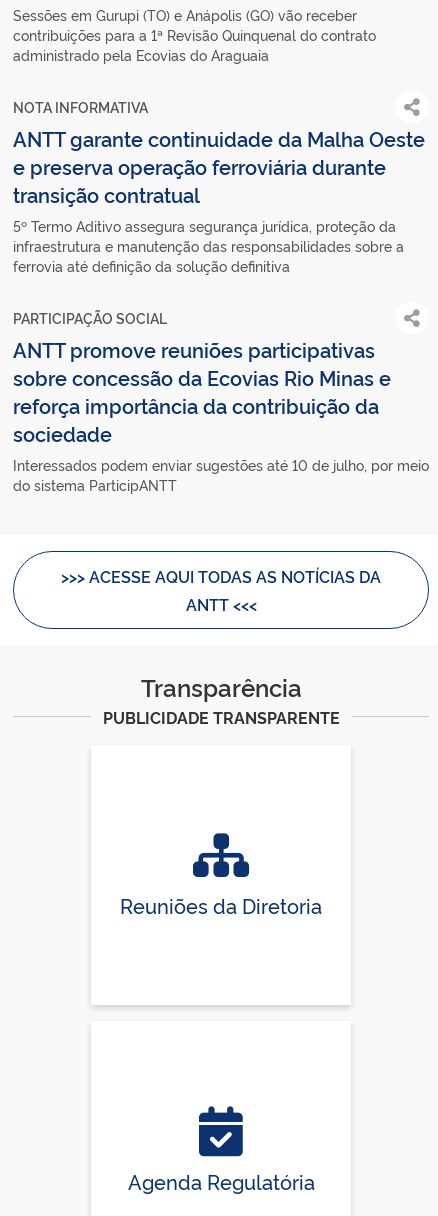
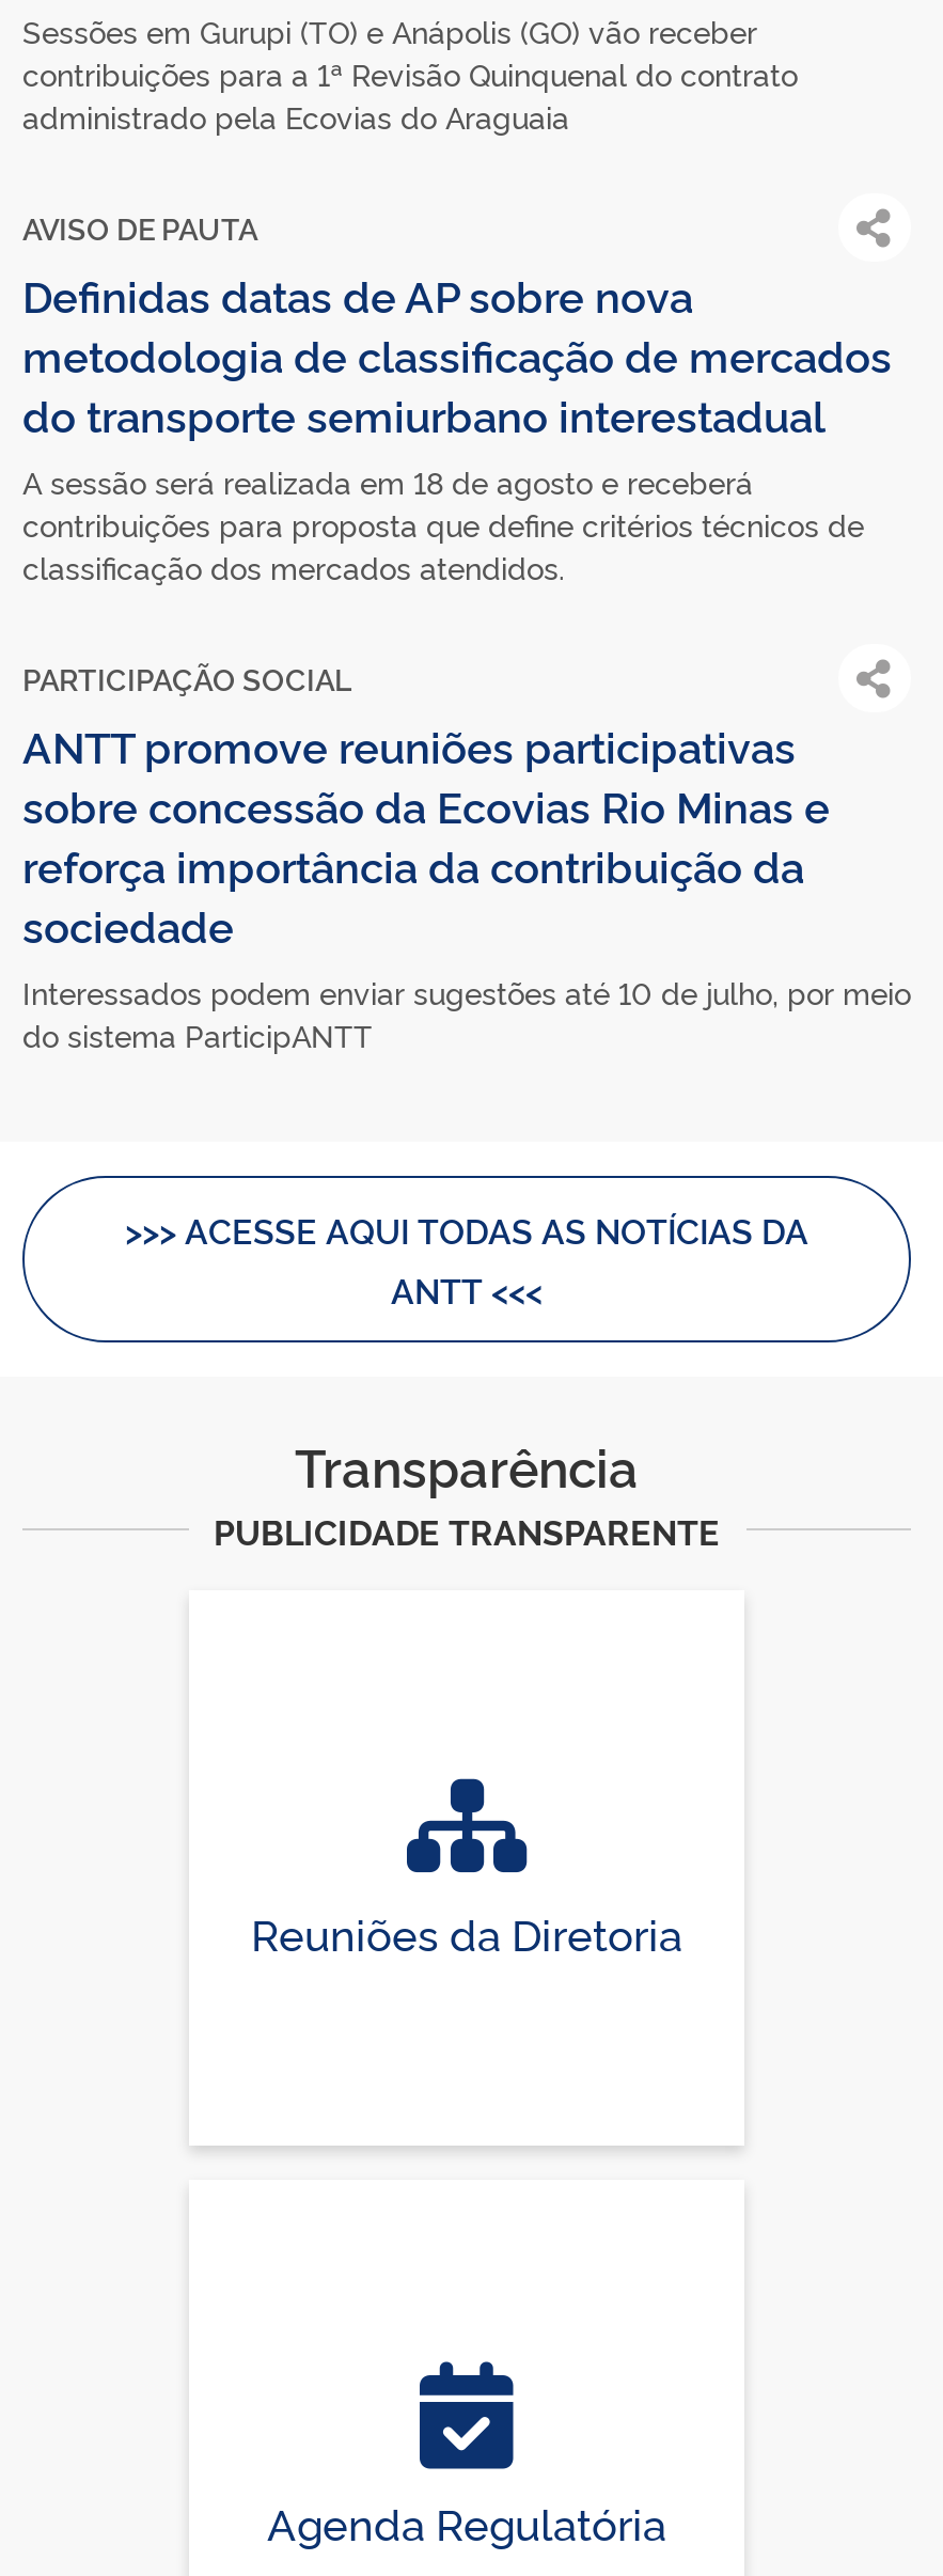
[13,97,425,275] NOTA INFORMATIVA | ANTT garante continuidade da Malha Oeste | e preserva operação ferroviária durante | transição contratual | 5º Termo Aditivo assegura segurança jurídica, proteção da | infraestrutura e manutenção das responsabilidades sobre a | ferrovia até definição da solução definitiva -> [22,205,892,586] AVISO DE PAUTA | Definidas datas de AP sobre nova | metodologia de classificação de mercados | do transporte semiurbano interestadual | A sessão será realizada em 18 de agosto e receberá | contribuições para proposta que define critérios técnicos de | classificação dos mercados atendidos.

